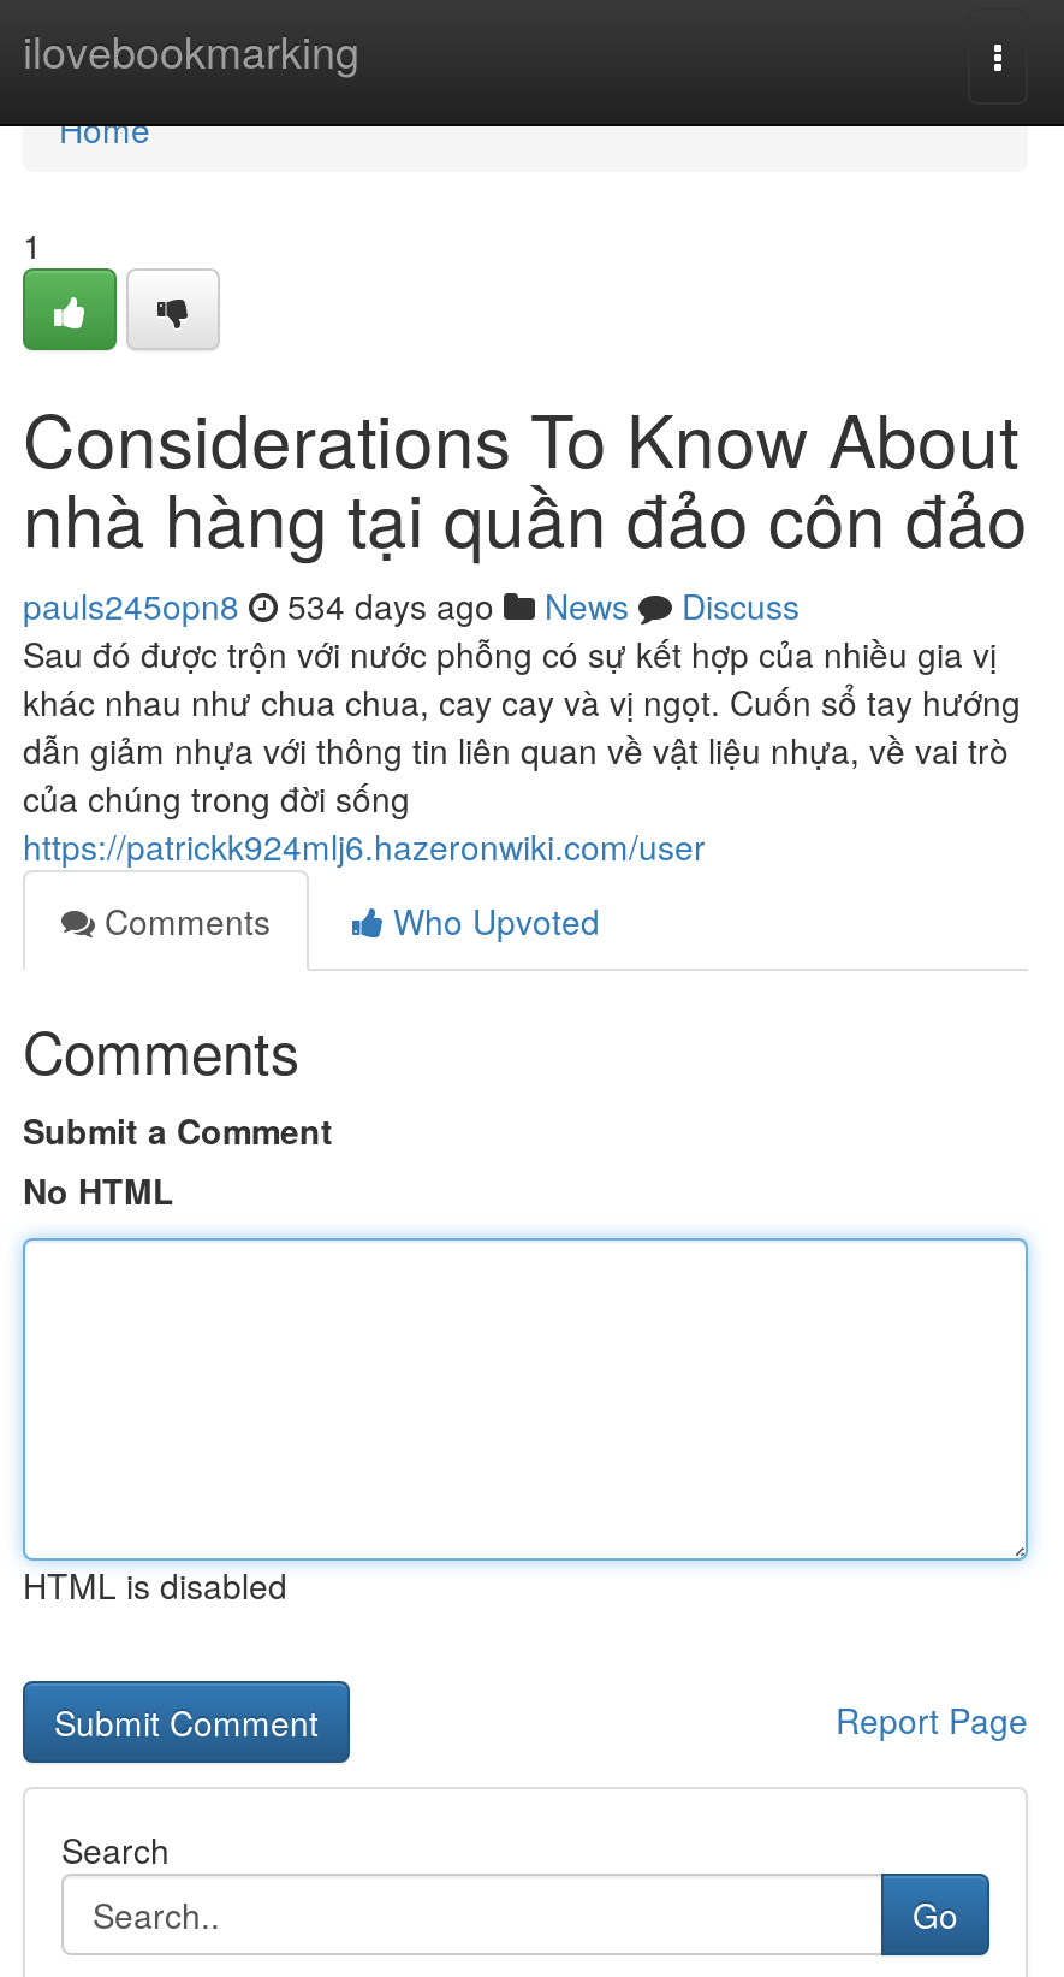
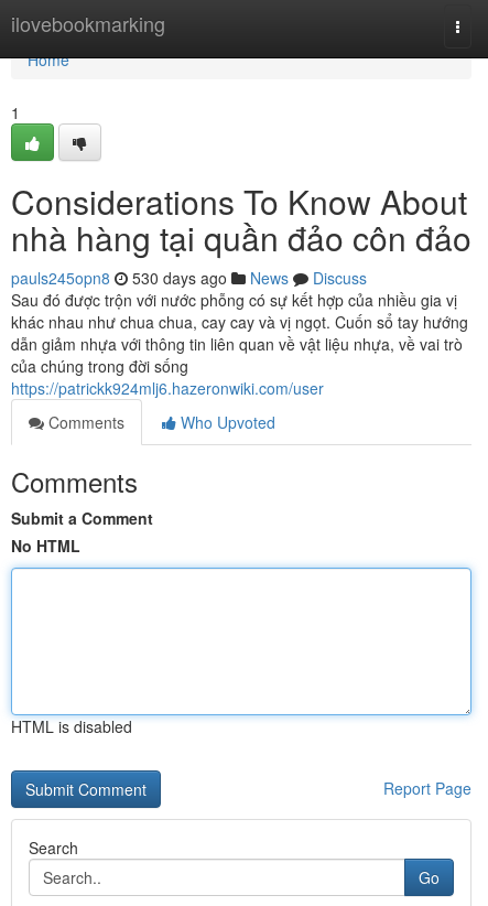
[23,581,800,629] pauls245opn8 534 days ago News Discuss -> [11,267,367,289] pauls245opn8 530 days ago News Discuss

